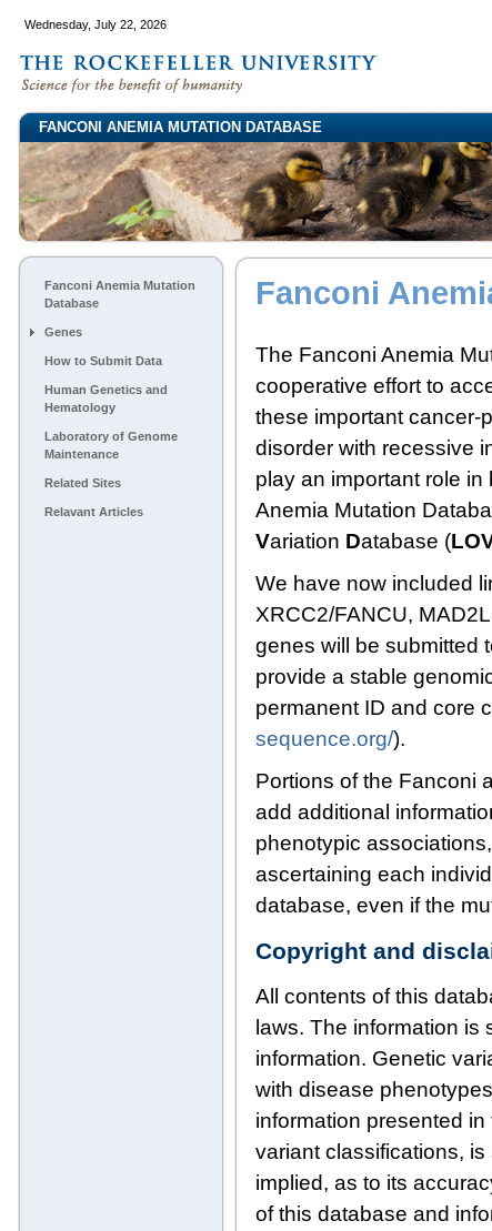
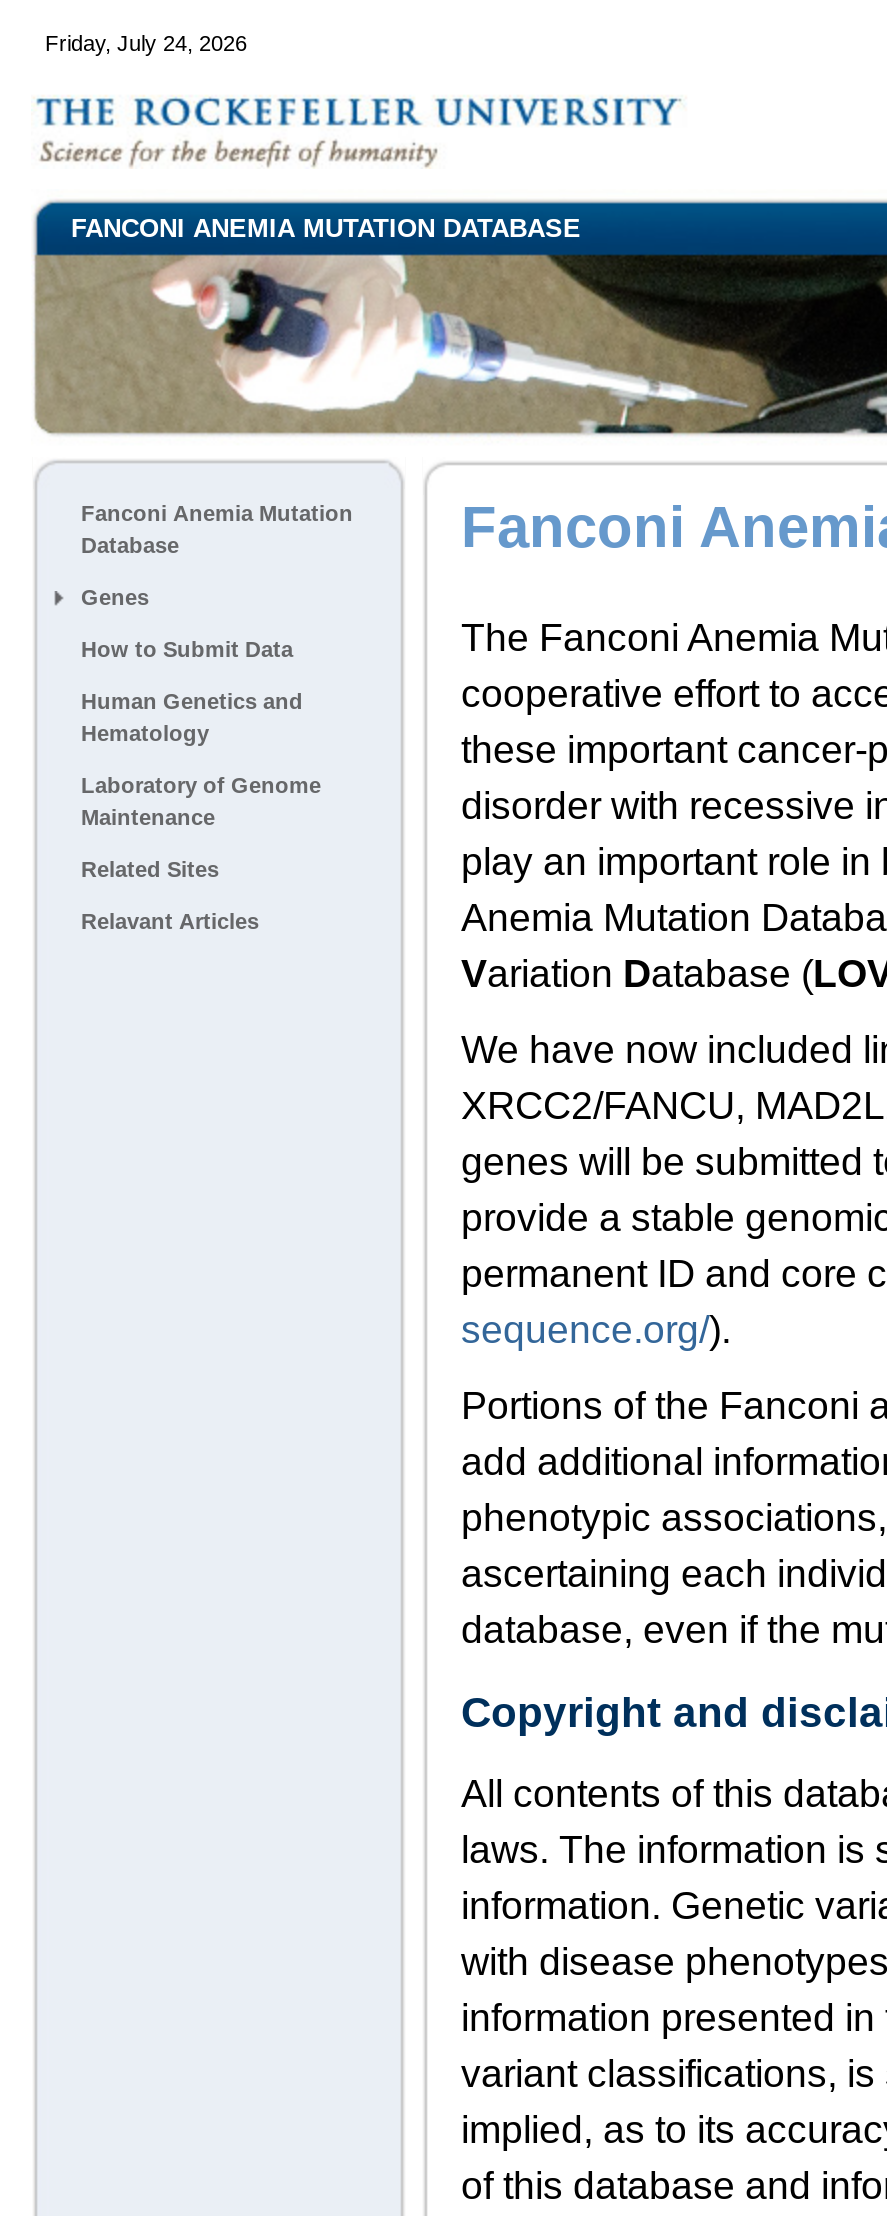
[24,18,167,31] Wednesday, July 22, 2026 -> [45,31,247,55] Friday, July 24, 2026
[20,141,489,242] [image] -> [37,253,881,435] [image]

